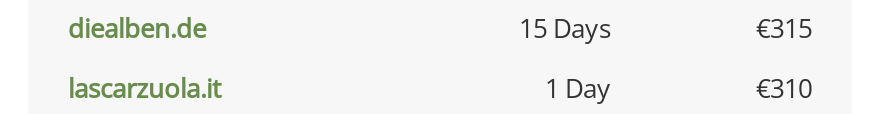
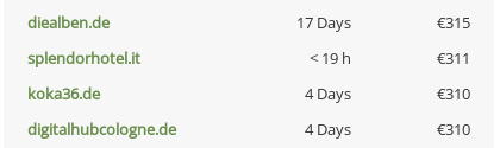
[519,9,611,45] 15 Days -> [296,11,351,33] 17 Days
[68,69,611,105] lascarzuola.it | 1 Day -> [27,47,470,139] splendorhotel.it | < 19 h | €311 | koka36.de | 4 Days | €310 | digitalhubcologne.de | 4 Days

